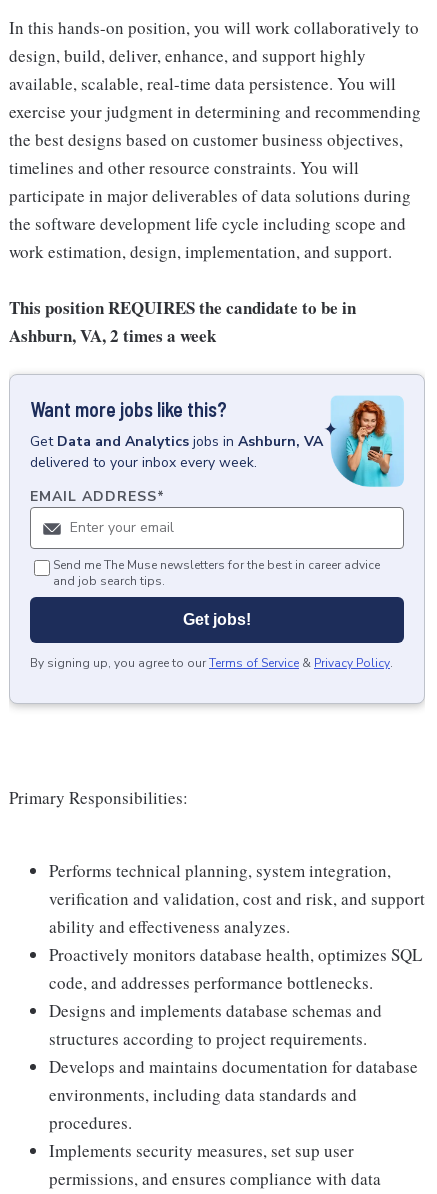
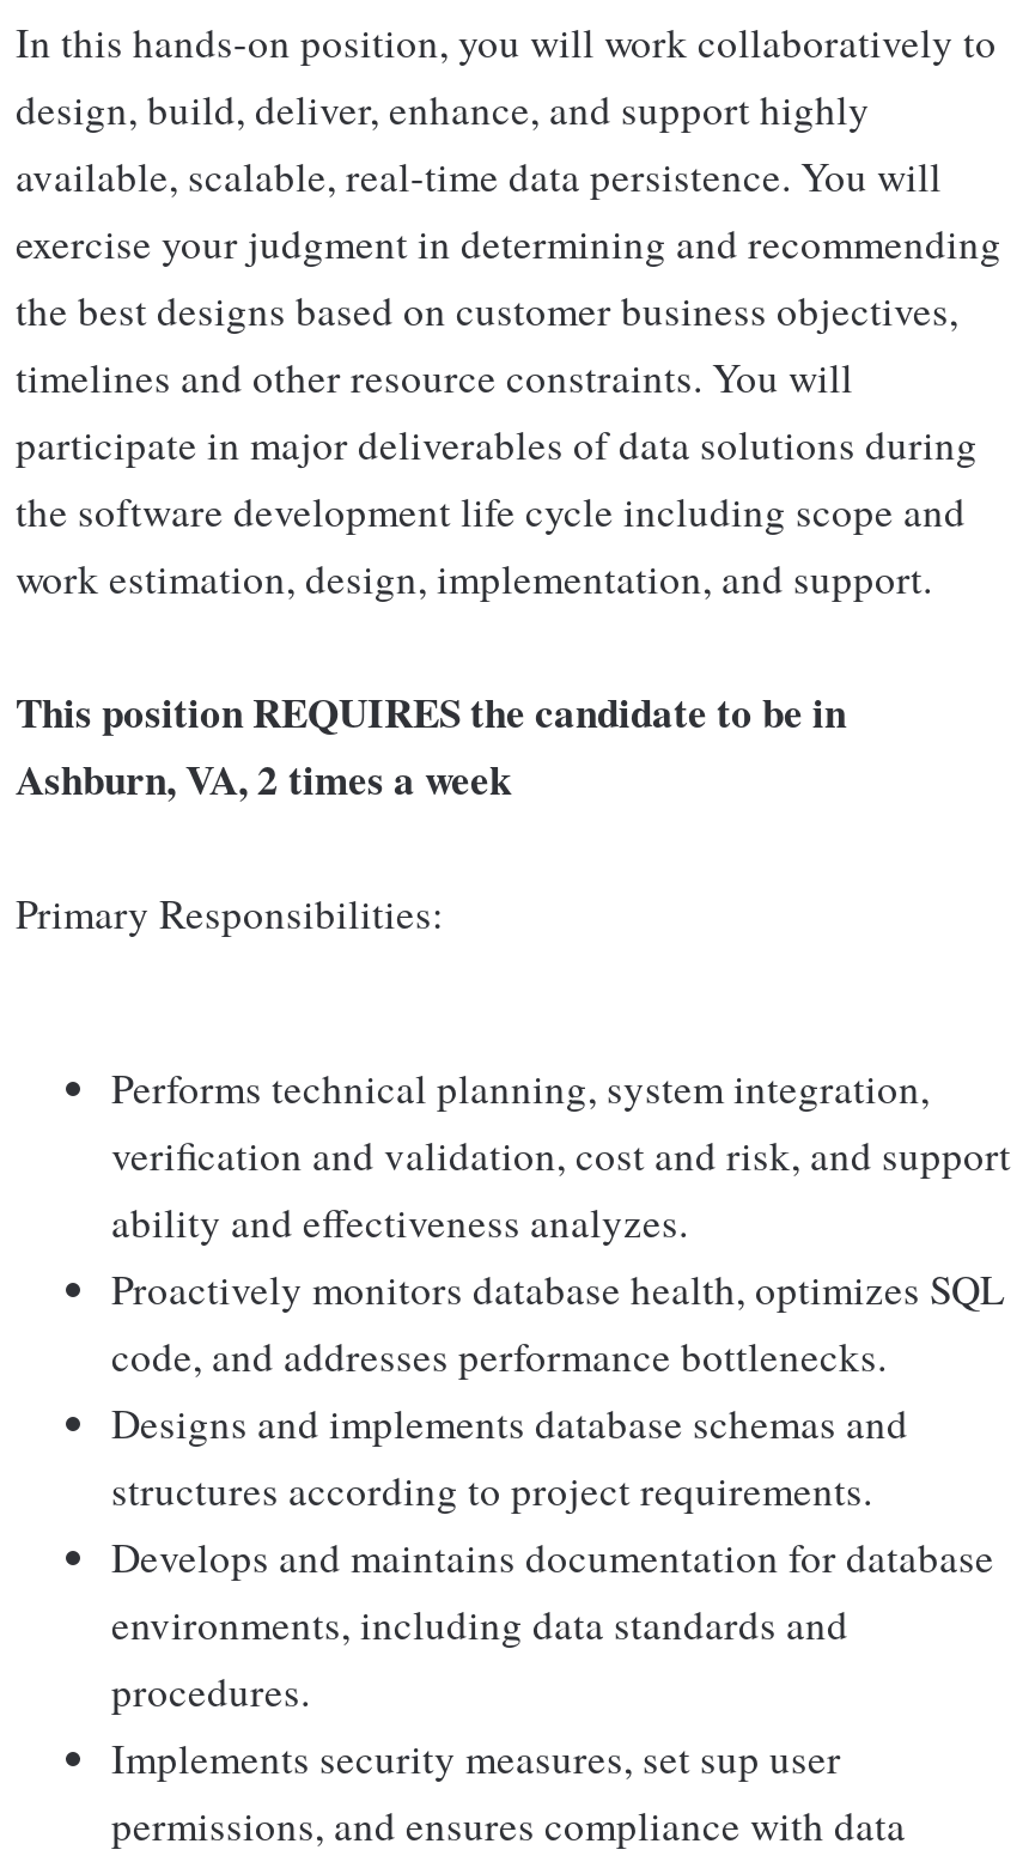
[9,374,425,707] [image] | Want more jobs like this? | Get Data and Analytics jobs in Ashburn, VA | delivered to your inbox every week. | EMAIL ADDRESS* -> none
[30,557,393,671] Send me The Muse newsletters for the best in career advice | and job search tips. | Get jobs! | By signing up, you agree to our Terms of Service & Privacy Policy. -> none

